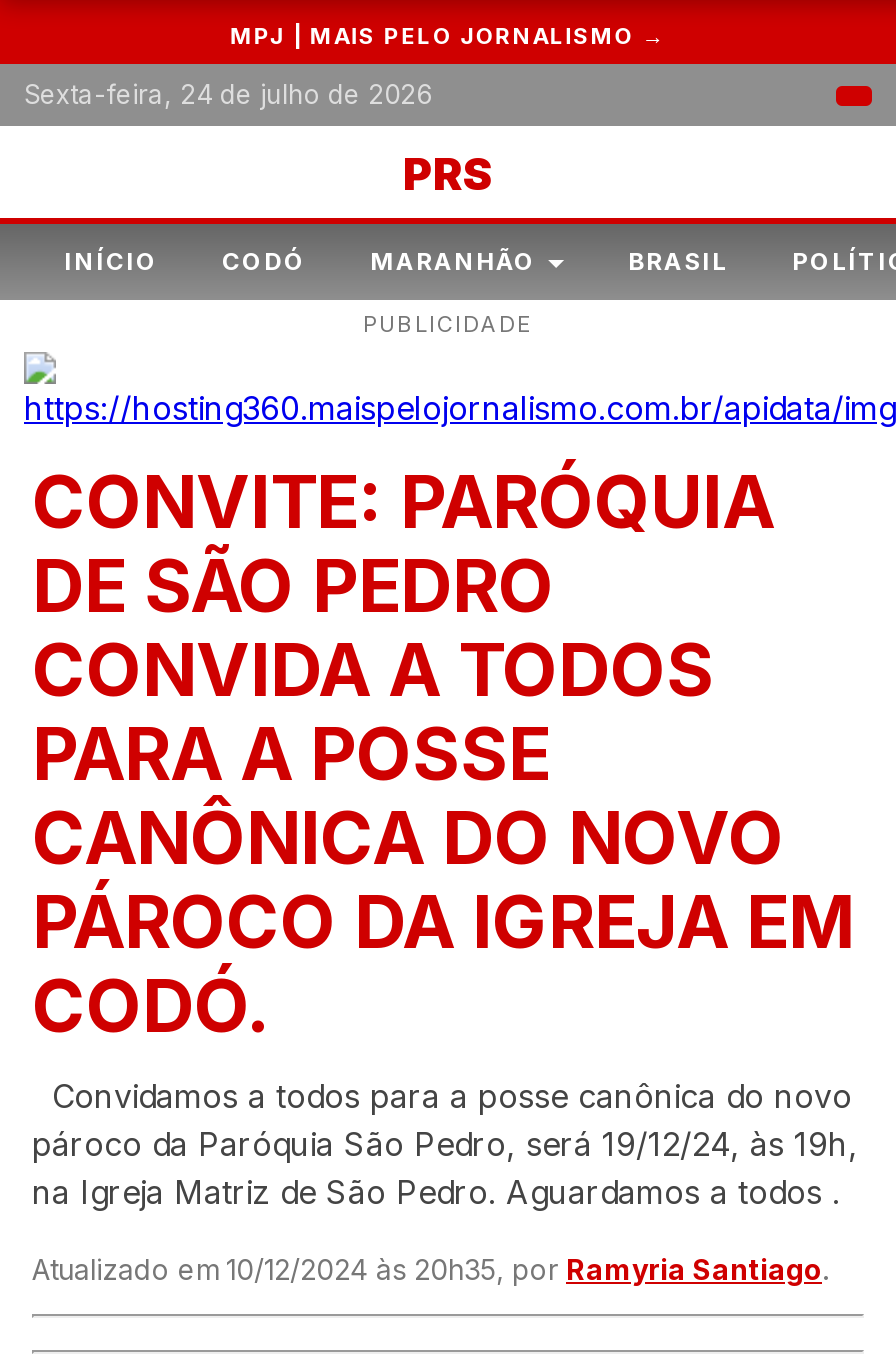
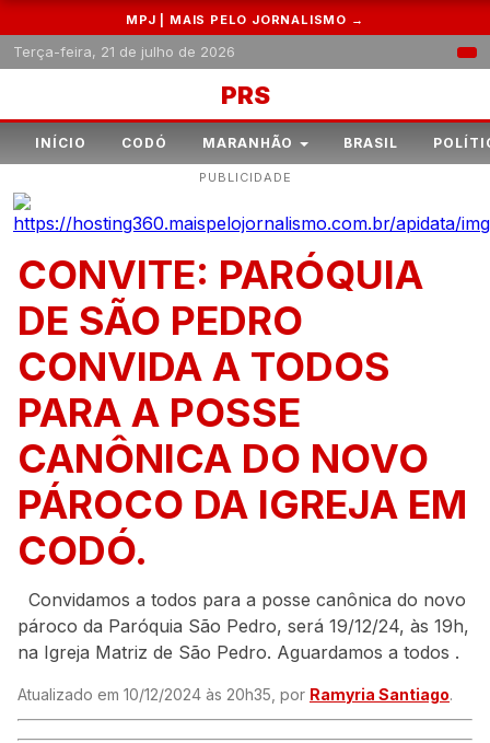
[24,78,432,110] Sexta-feira, 24 de julho de 2026 -> [13,43,235,60] Terça-feira, 21 de julho de 2026

